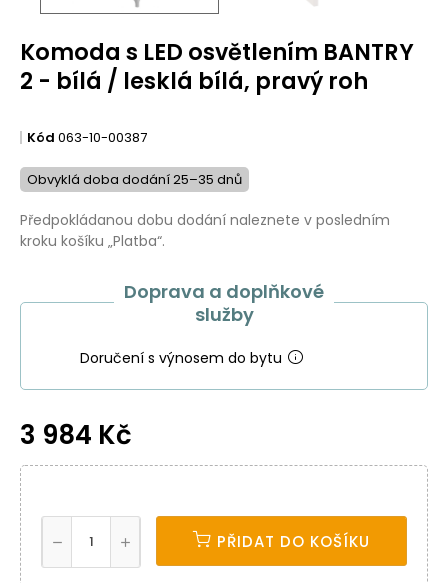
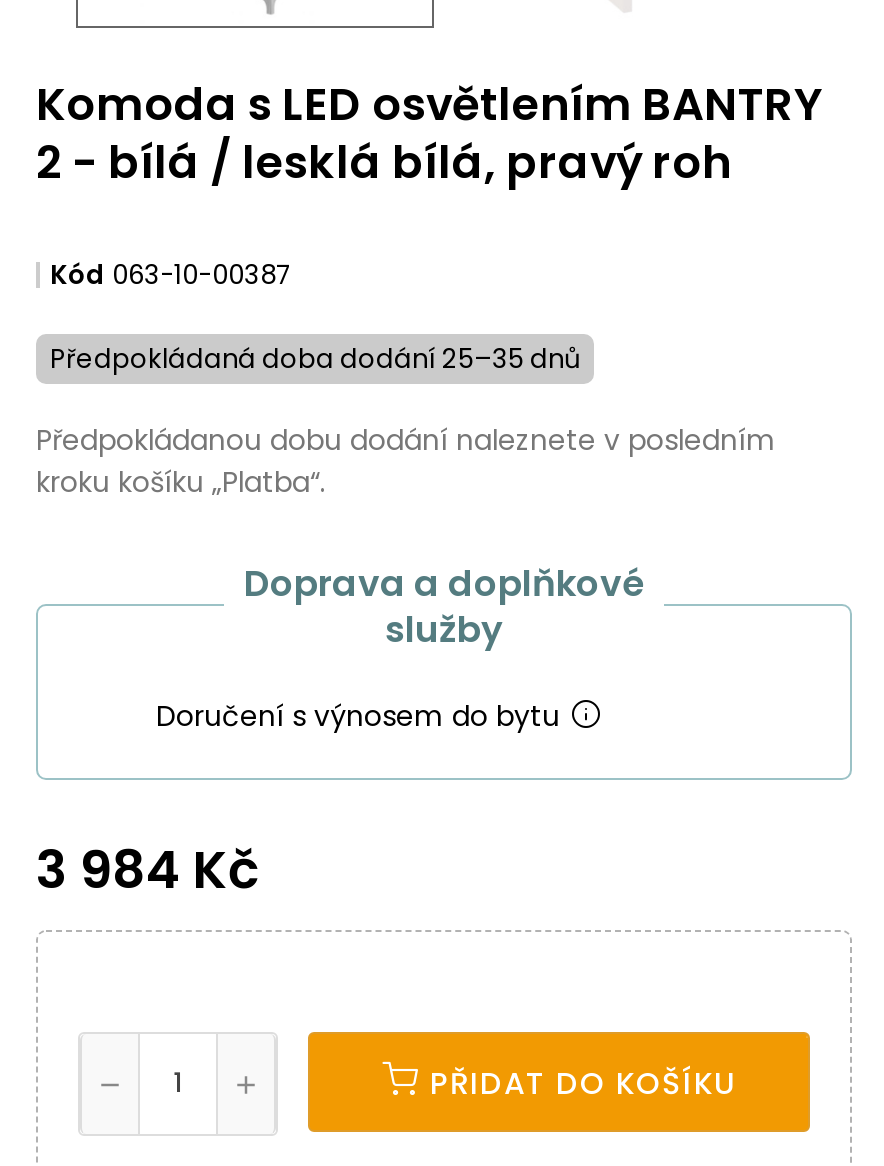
[27,170,242,189] Obvyklá doba dodání 25–35 dnů -> [50,340,580,378] Předpokládaná doba dodání 25–35 dnů

